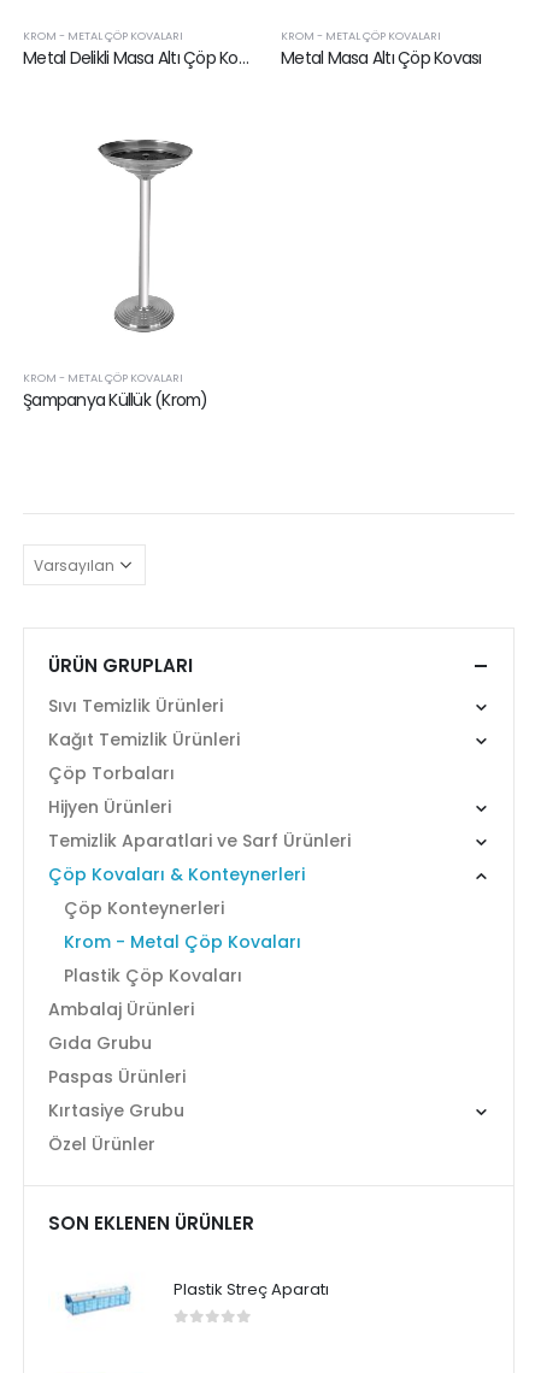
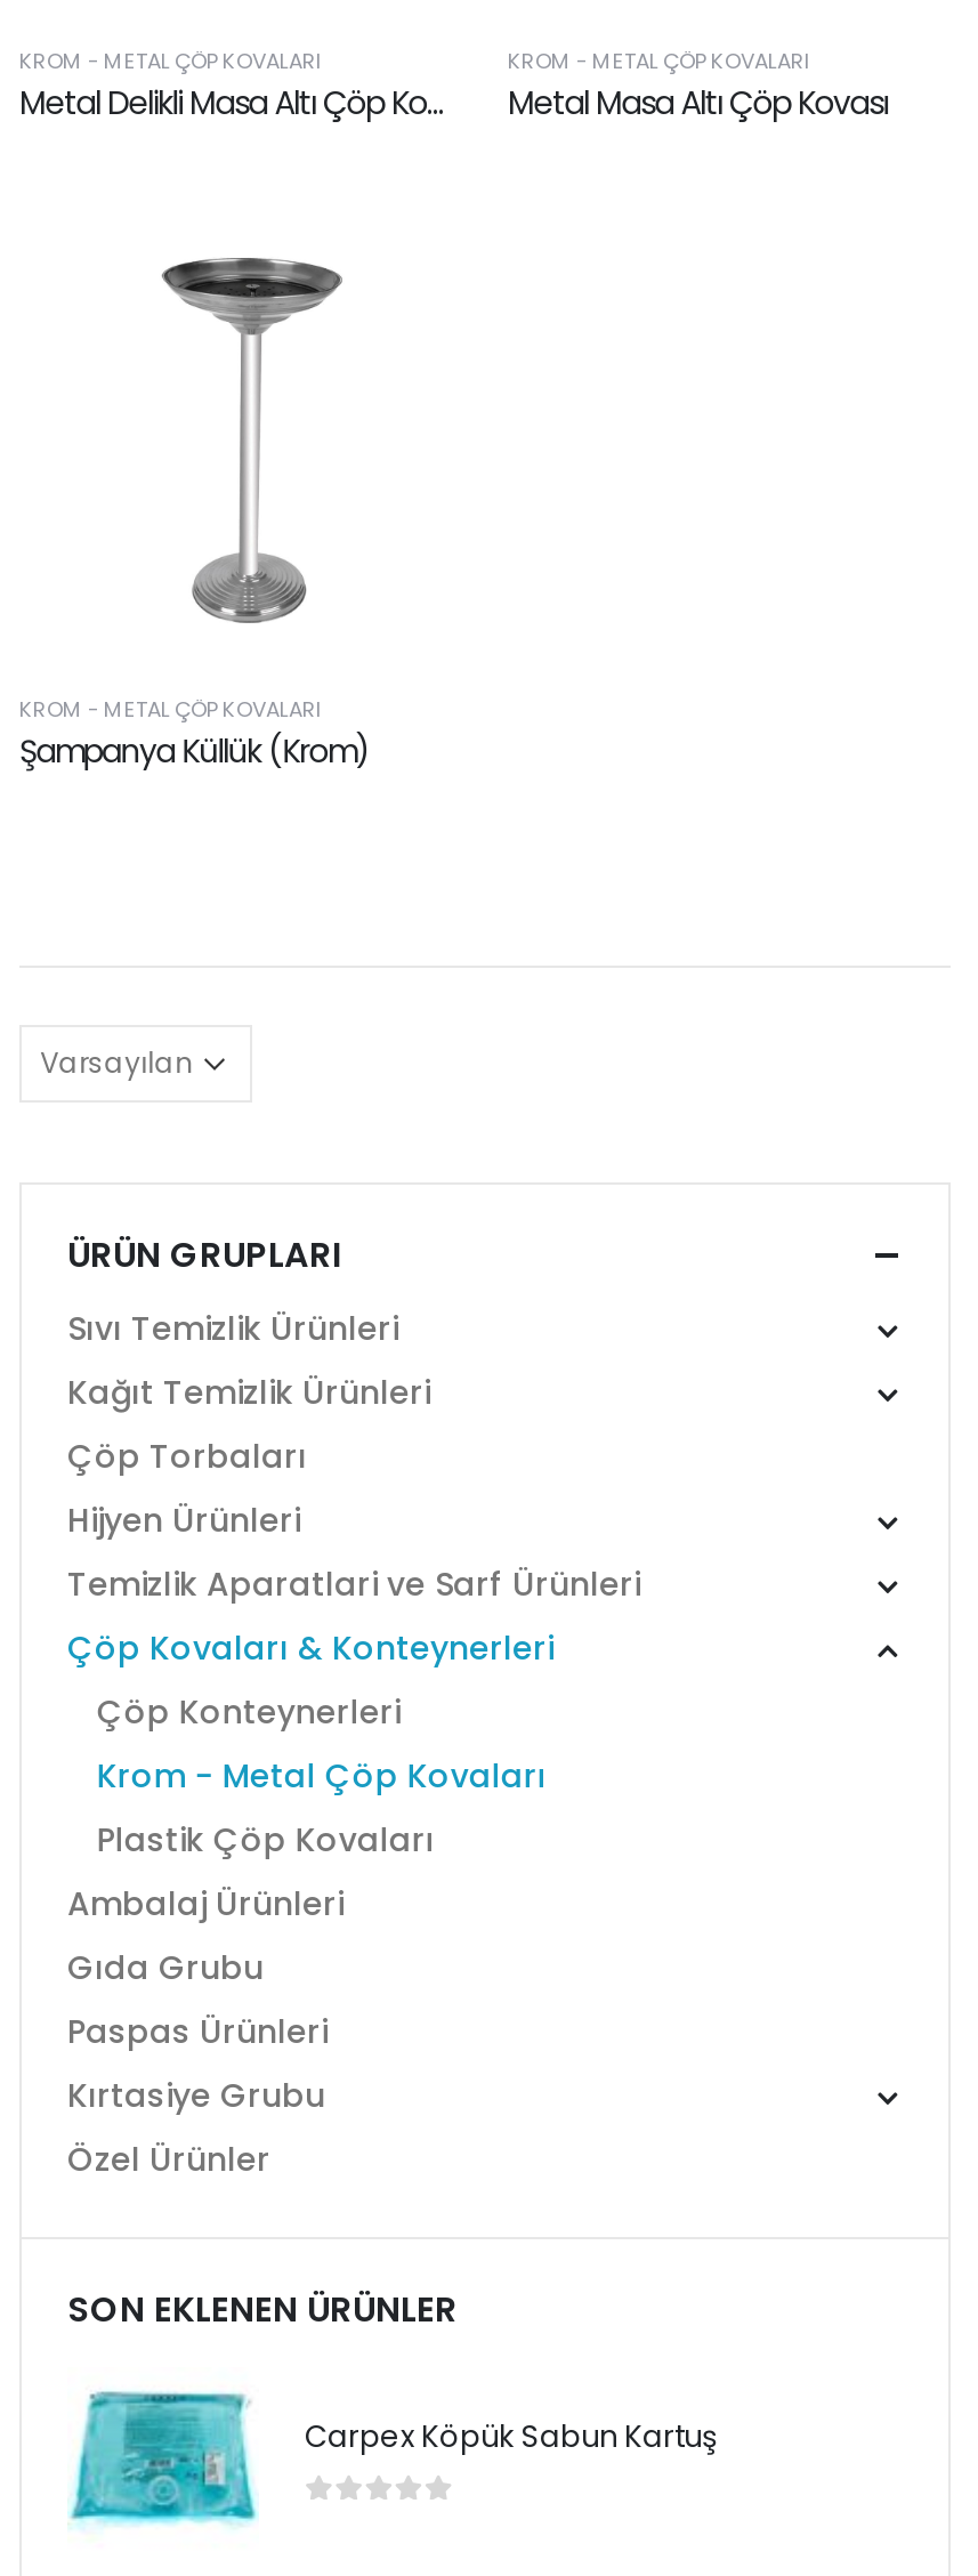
[49,1265,329,1338] [image] | Plastik Streç Aparatı -> [67,2388,718,2531] [image] | Carpex Köpük Sabun Kartuş

